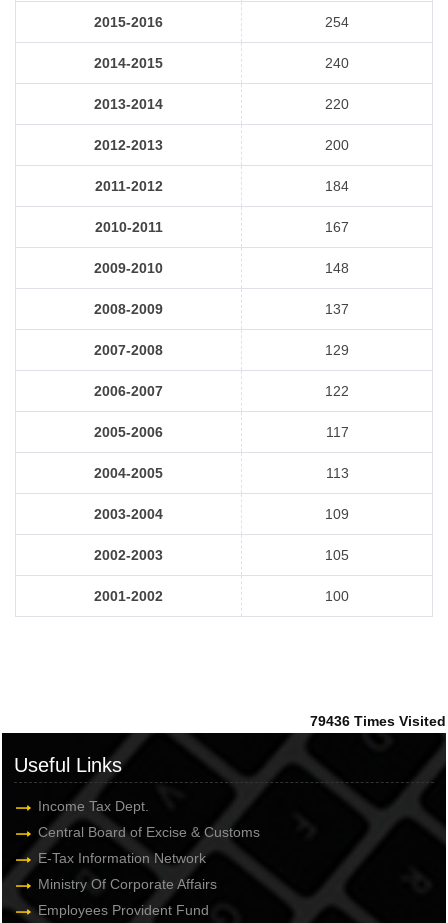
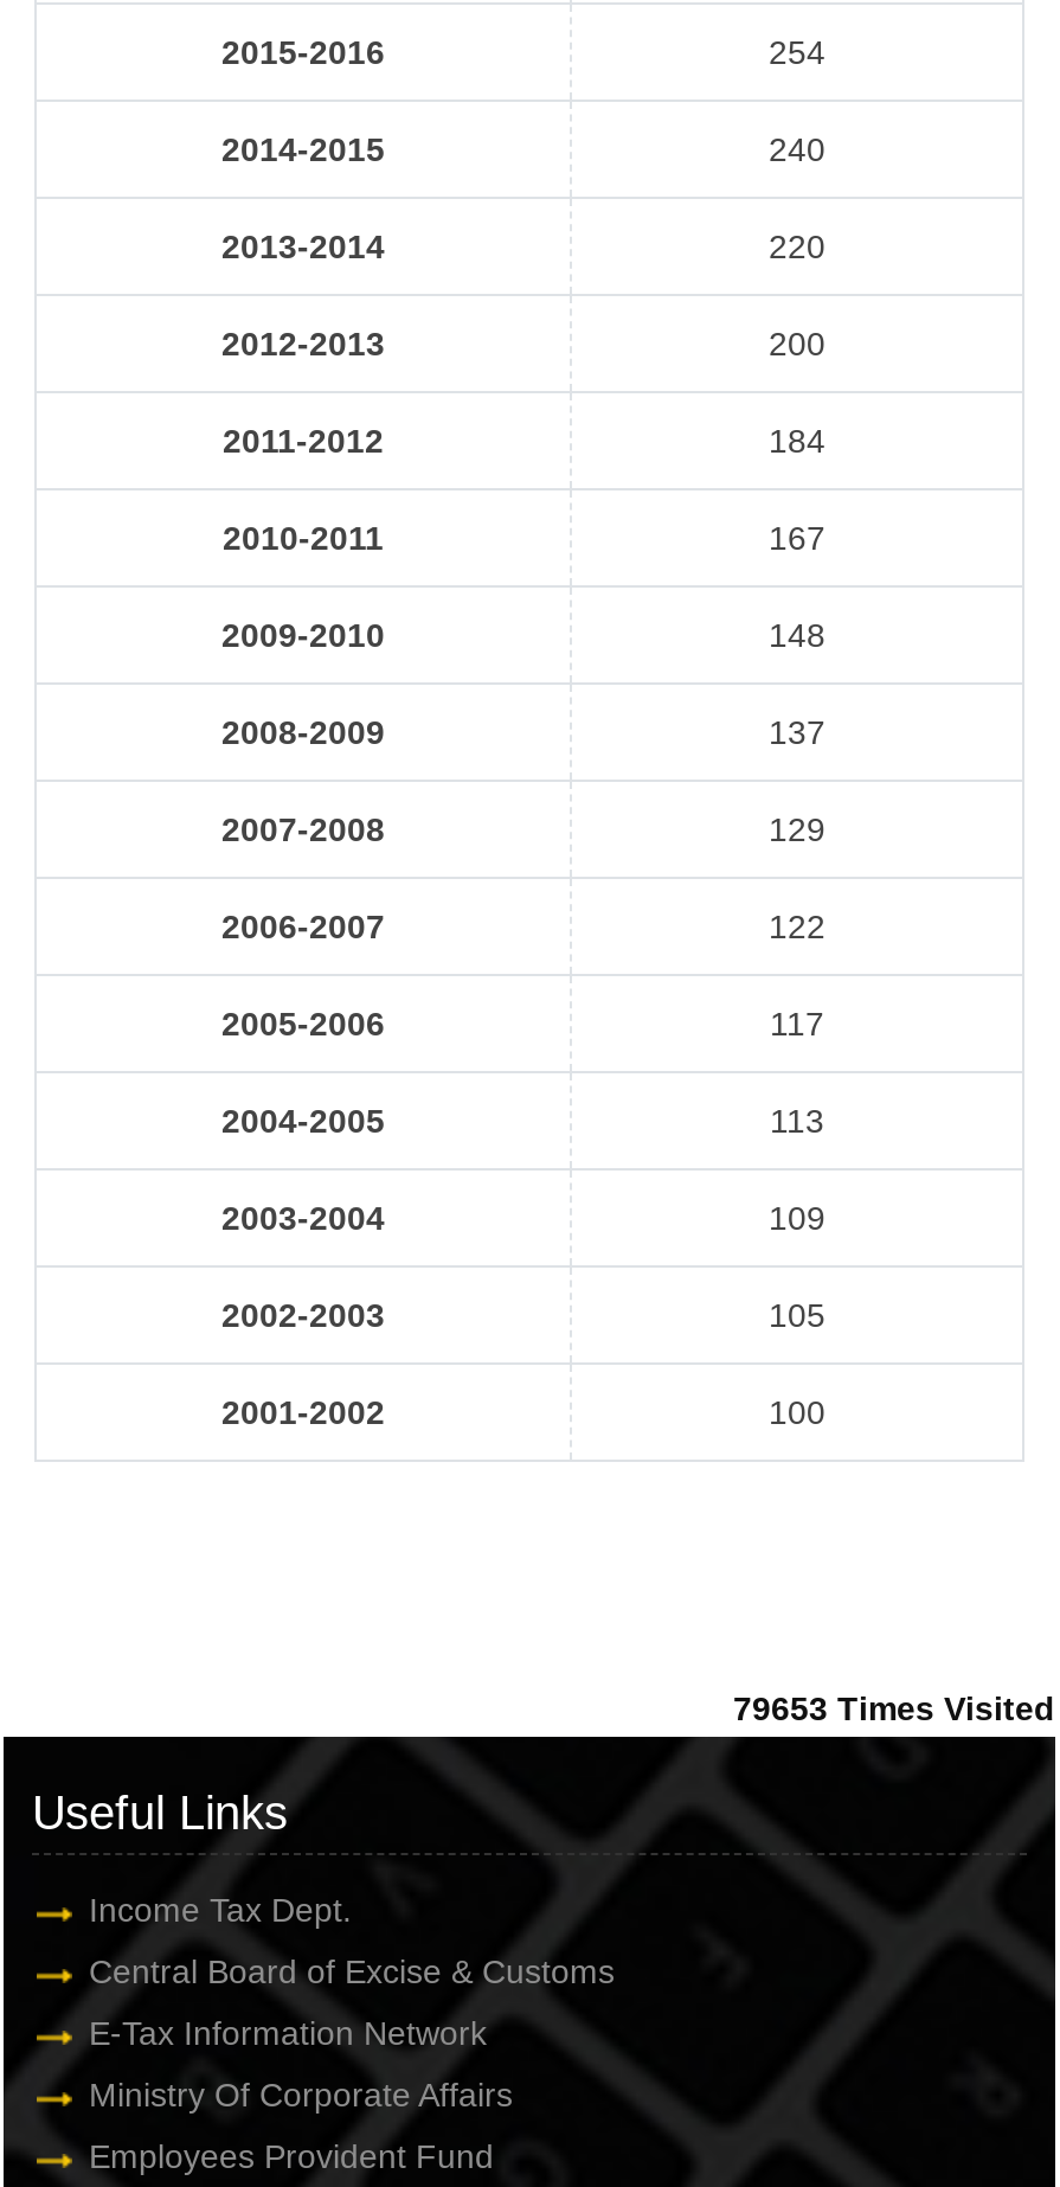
[310,713,446,729] 79436 Times Visited -> [733,1689,1055,1727] 79653 Times Visited

